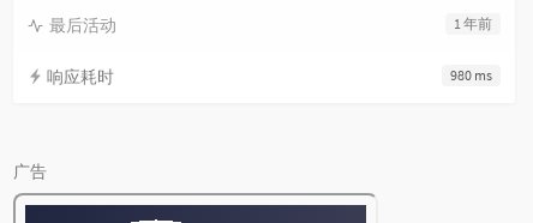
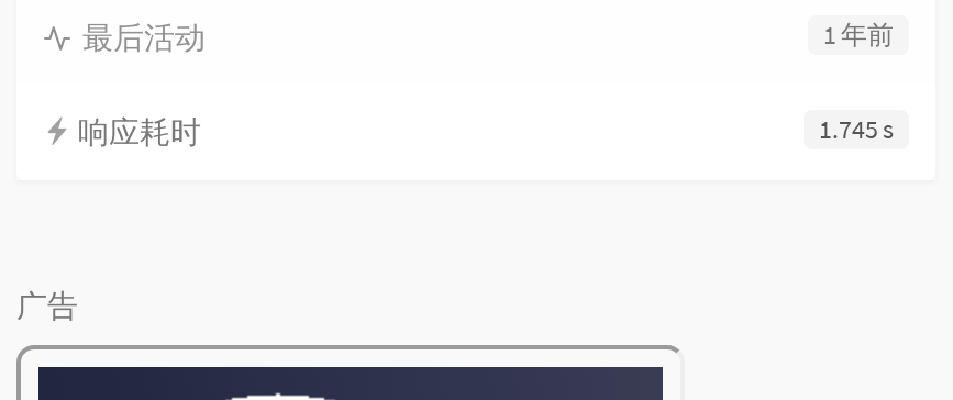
[450,66,492,84] 980 ms -> [819,112,894,145] 1.745 s

